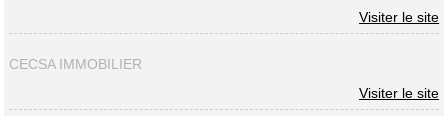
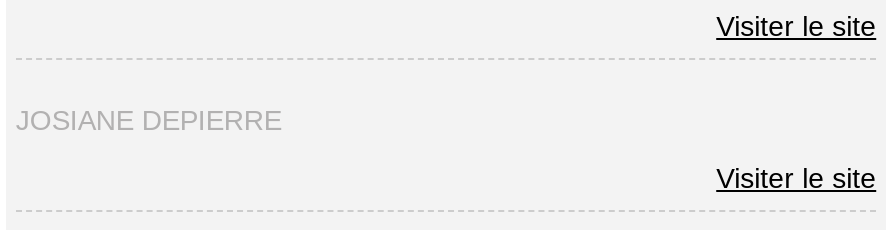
[9,56,142,72] CECSA IMMOBILIER -> [16,104,282,136] JOSIANE DEPIERRE

